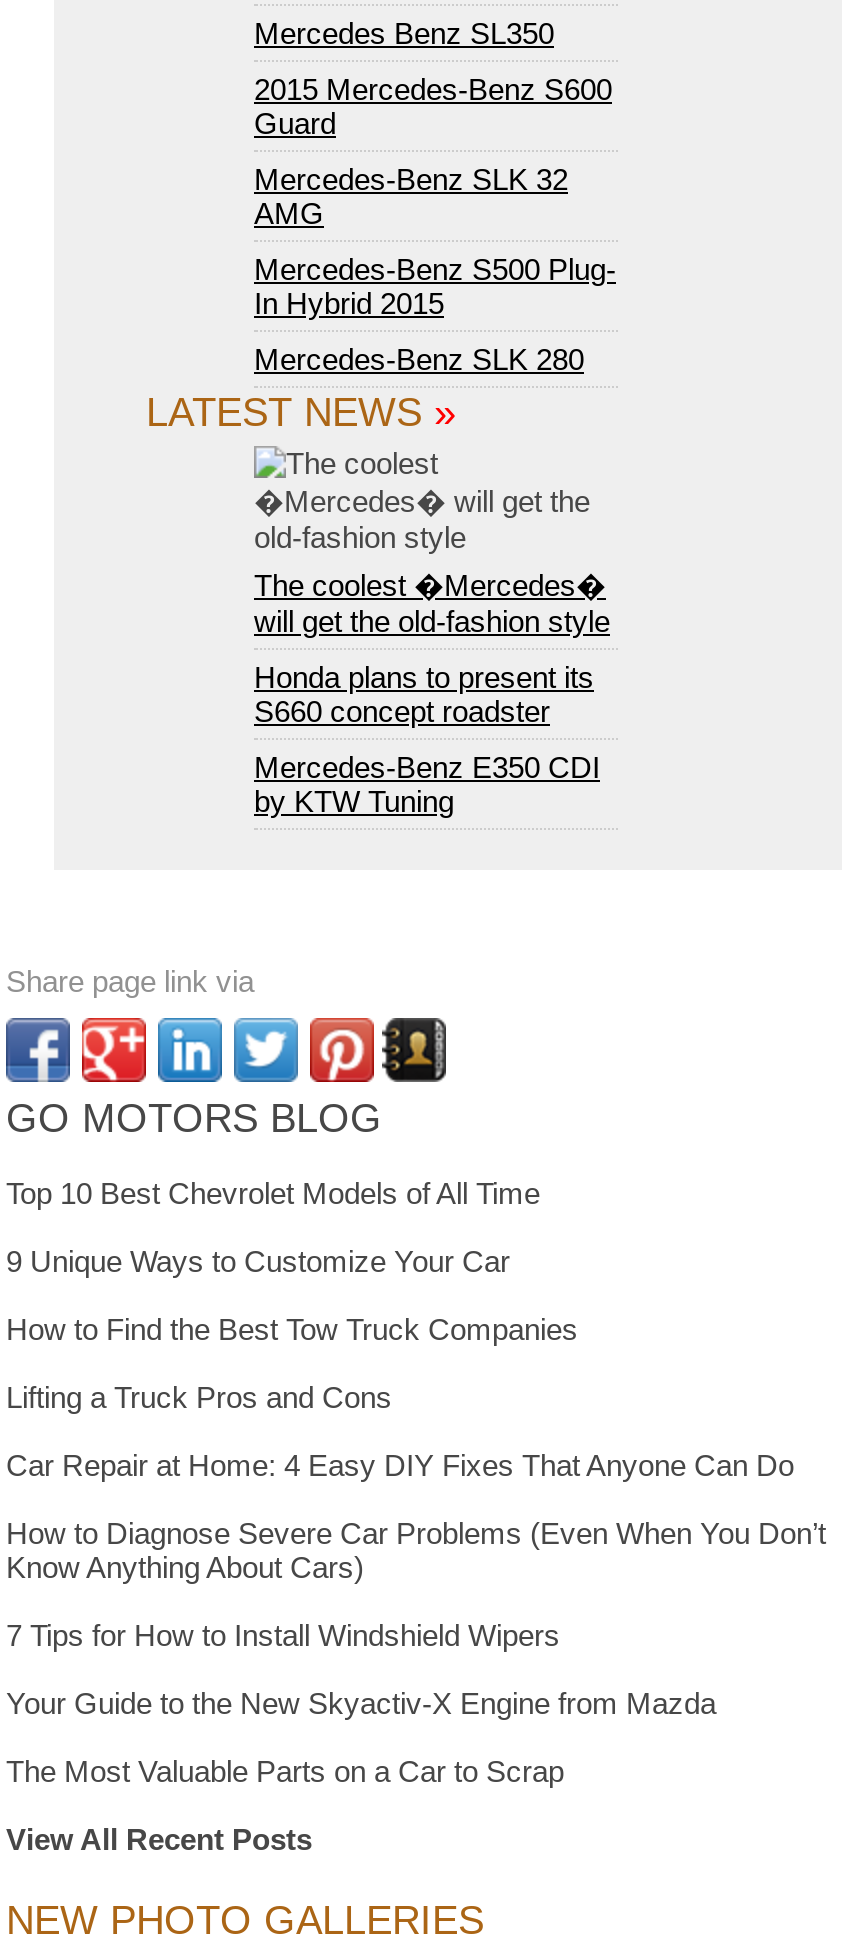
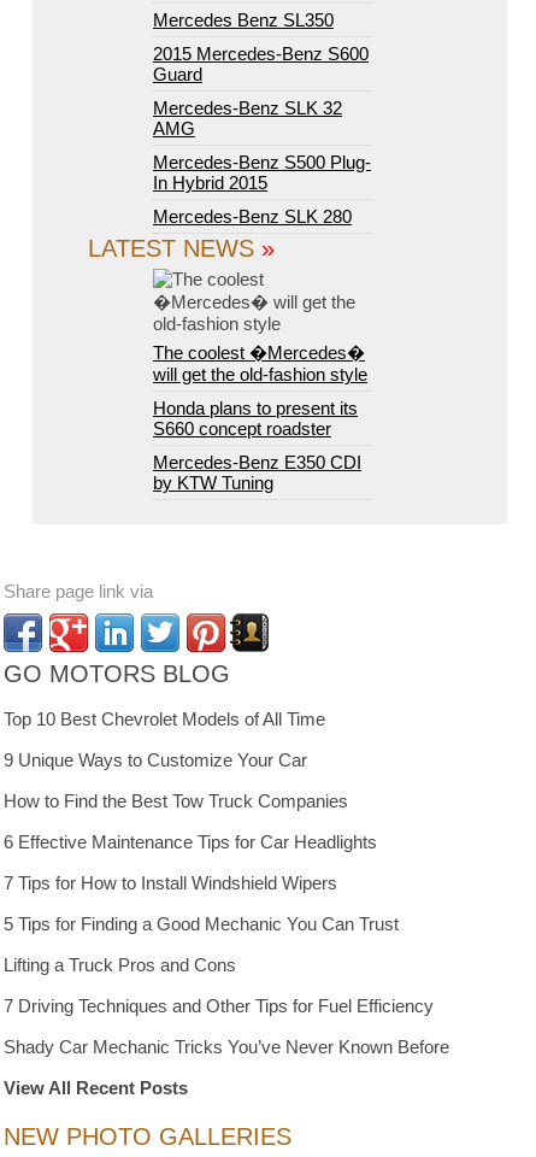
moved [6,1381,392,1415] -> [4,955,236,975]: Lifting a Truck Pros and Cons
[6,1449,826,1585] Car Repair at Home: 4 Easy DIY Fixes That Anyone Can Do | How to Diagnose Severe Car Problems (Even When You Don’t | Know Anything About Cars) -> [4,832,377,853] 6 Effective Maintenance Tips for Car Headlights
moved [6,1619,560,1653] -> [4,873,337,894]: 7 Tips for How to Install Windshield Wipers
[6,1687,716,1789] Your Guide to the New Skyactiv-X Engine from Mazda | The Most Valuable Parts on a Car to Scrap -> [4,914,449,1057] 5 Tips for Finding a Good Mechanic You Can Trust | 7 Driving Techniques and Other Tips for Fuel Efficiency | Shady Car Mechanic Tricks You’ve Never Known Before

